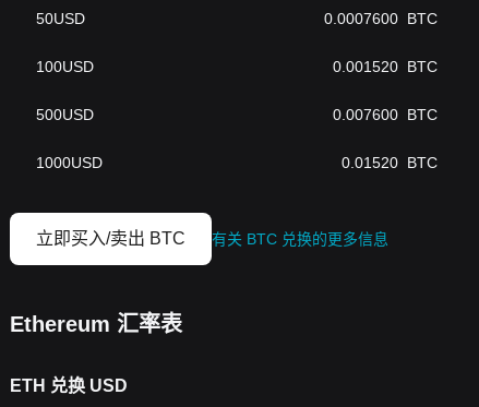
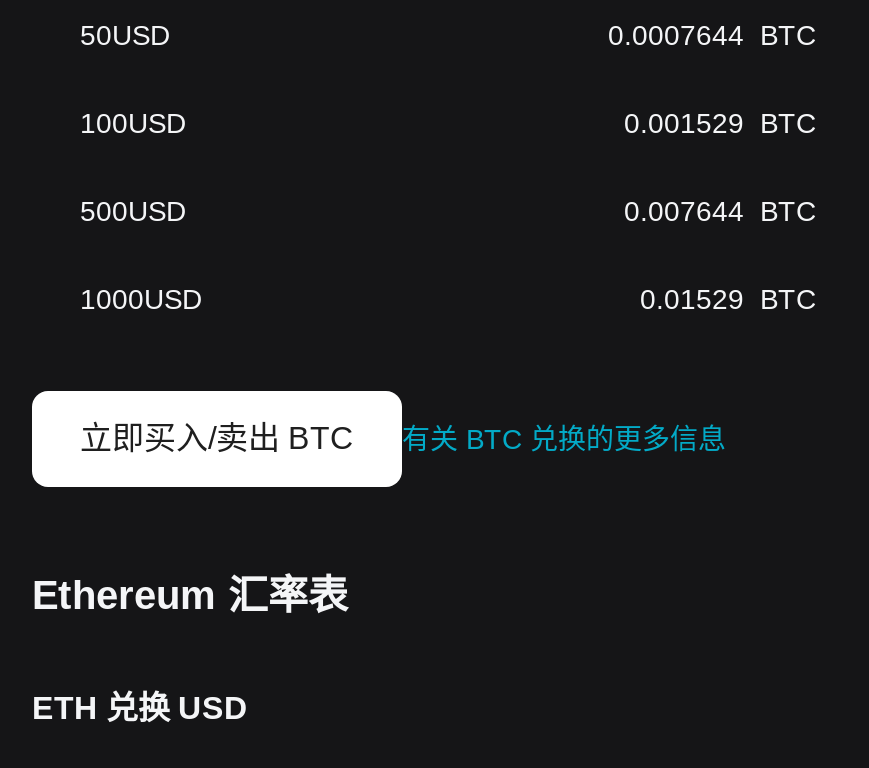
[324,10,438,27] 0.0007600 BTC -> [608,19,816,51] 0.0007644 BTC
[333,58,438,75] 0.001520 BTC -> [624,107,816,139] 0.001529 BTC
[333,106,438,123] 0.007600 BTC -> [624,195,816,227] 0.007644 BTC
[342,154,438,171] 0.01520 BTC -> [640,283,816,315] 0.01529 BTC

